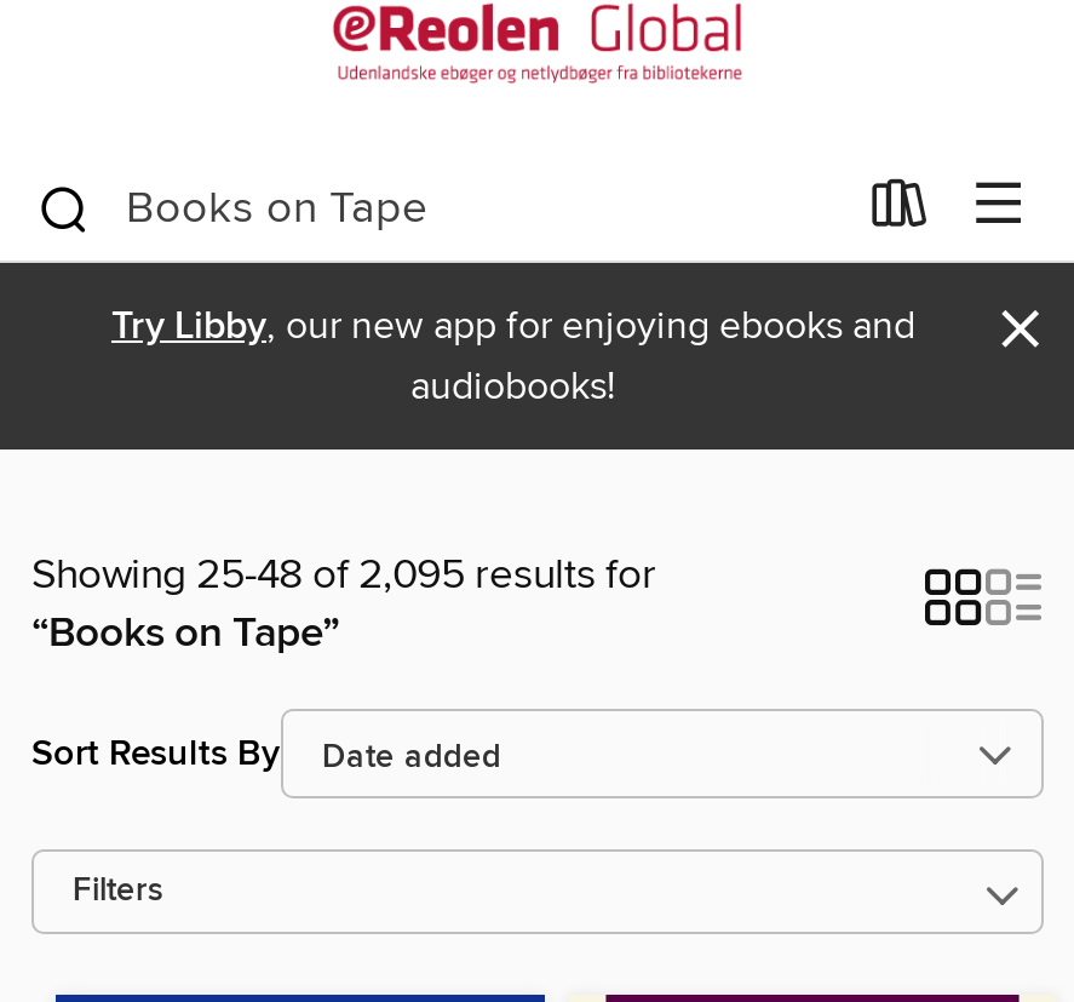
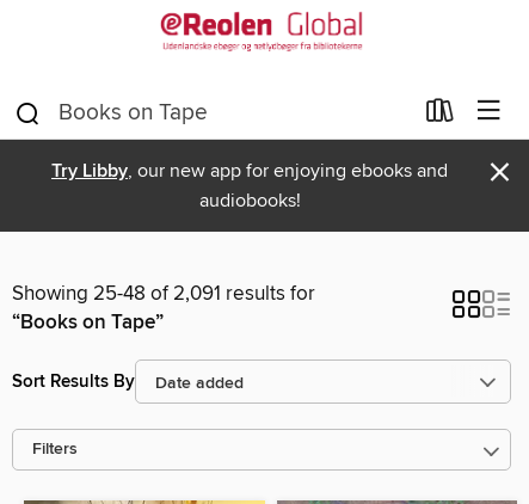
[31,549,656,602] Showing 25-48 of 2,095 results for -> [12,281,315,307] Showing 25-48 of 2,091 results for

